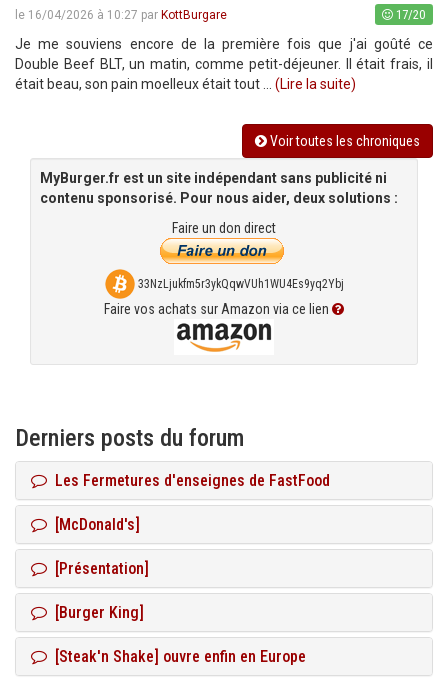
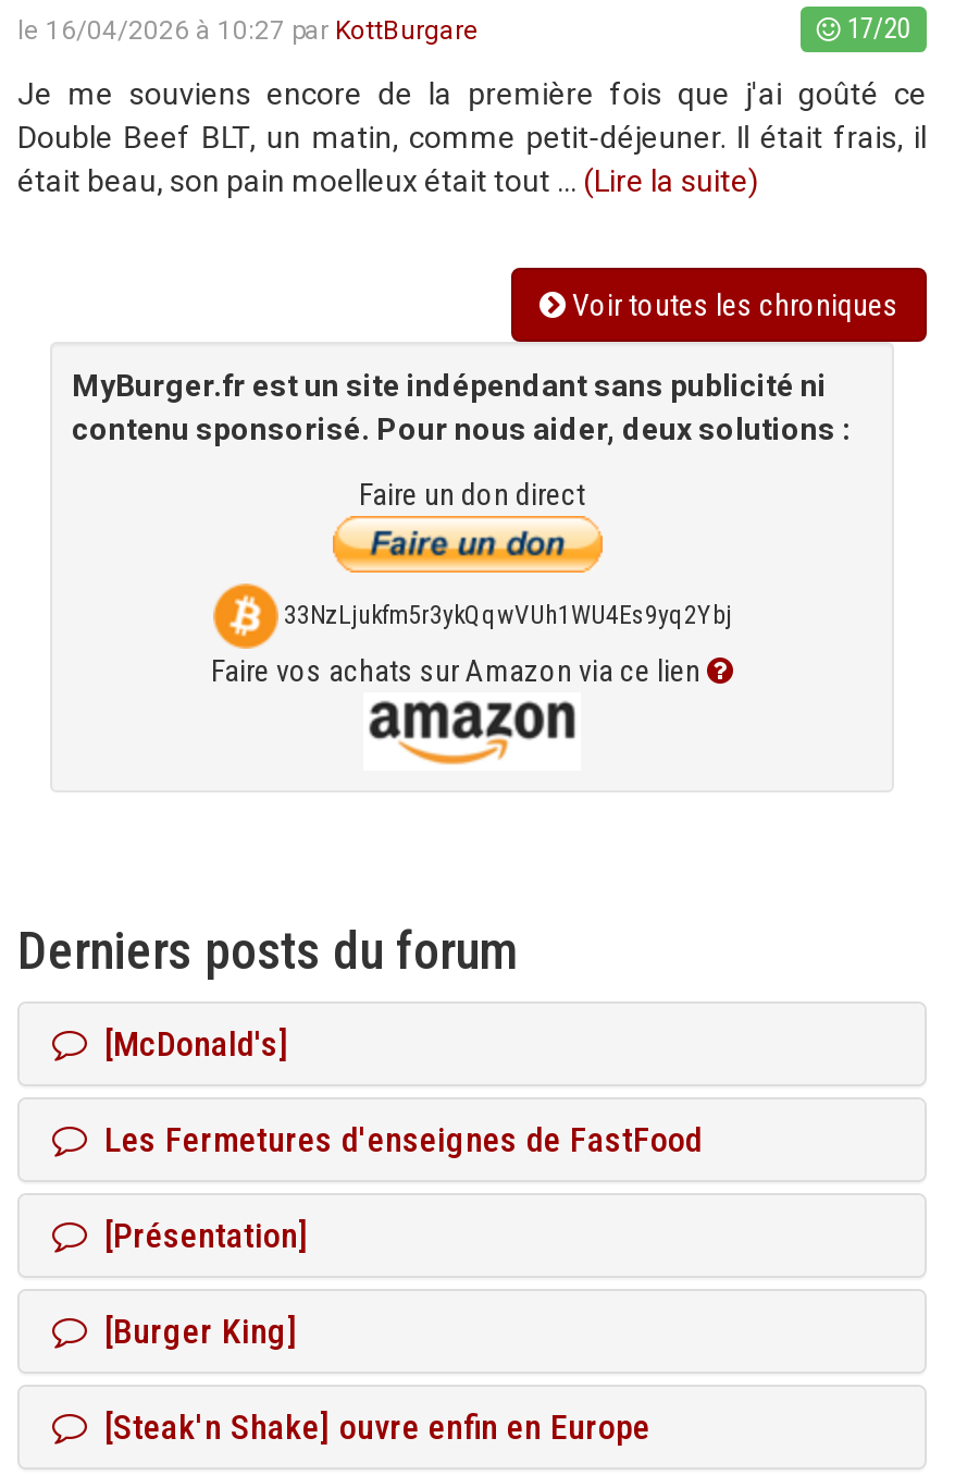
moved [47,470,330,489] -> [87,1118,703,1159]: Les Fermetures d'enseignes de FastFood
moved [47,514,140,533] -> [87,1022,289,1064]: [McDonald's]

